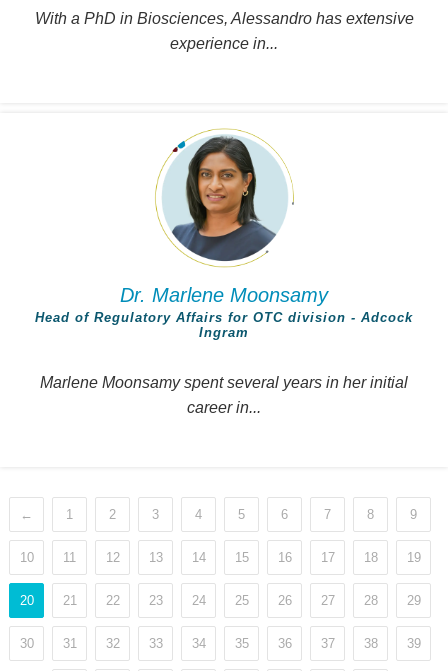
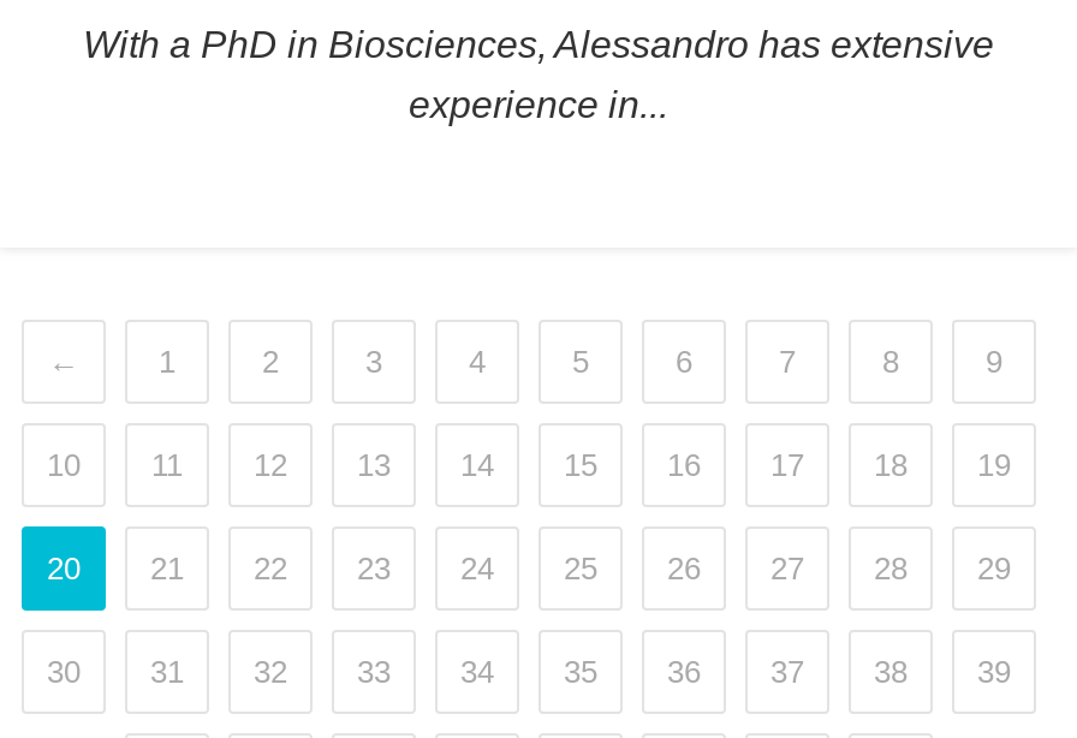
[35,128,413,416] [image] | Dr. Marlene Moonsamy | Head of Regulatory Affairs for OTC division - Adcock | Ingram | Marlene Moonsamy spent several years in her initial | career in... -> none

